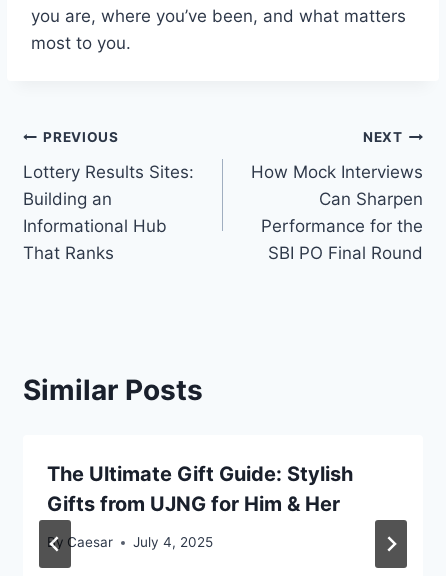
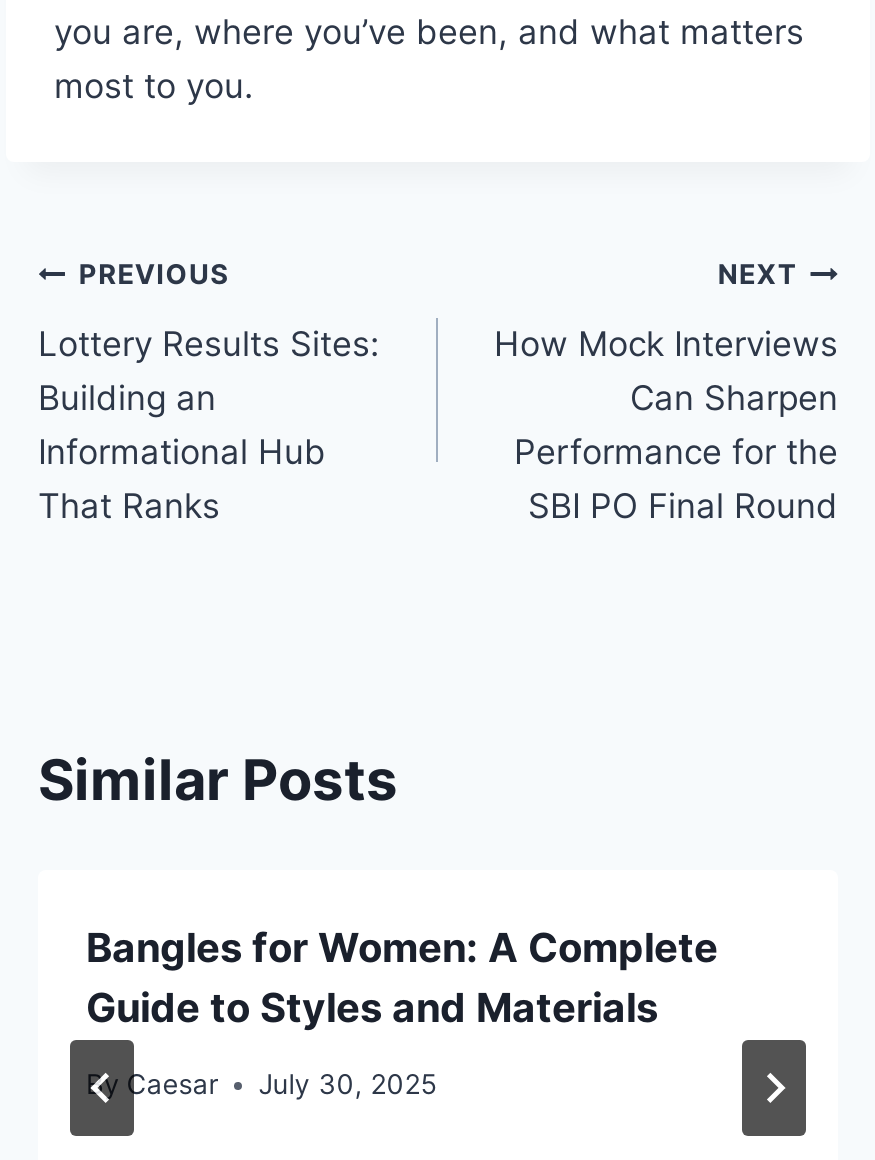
[47,462,353,516] The Ultimate Gift Guide: Stylish | Gifts from UJNG for Him & Her -> [86,923,718,1031] Bangles for Women: A Complete | Guide to Styles and Materials
[133,534,213,550] July 4, 2025 -> [258,1069,436,1101] July 30, 2025

